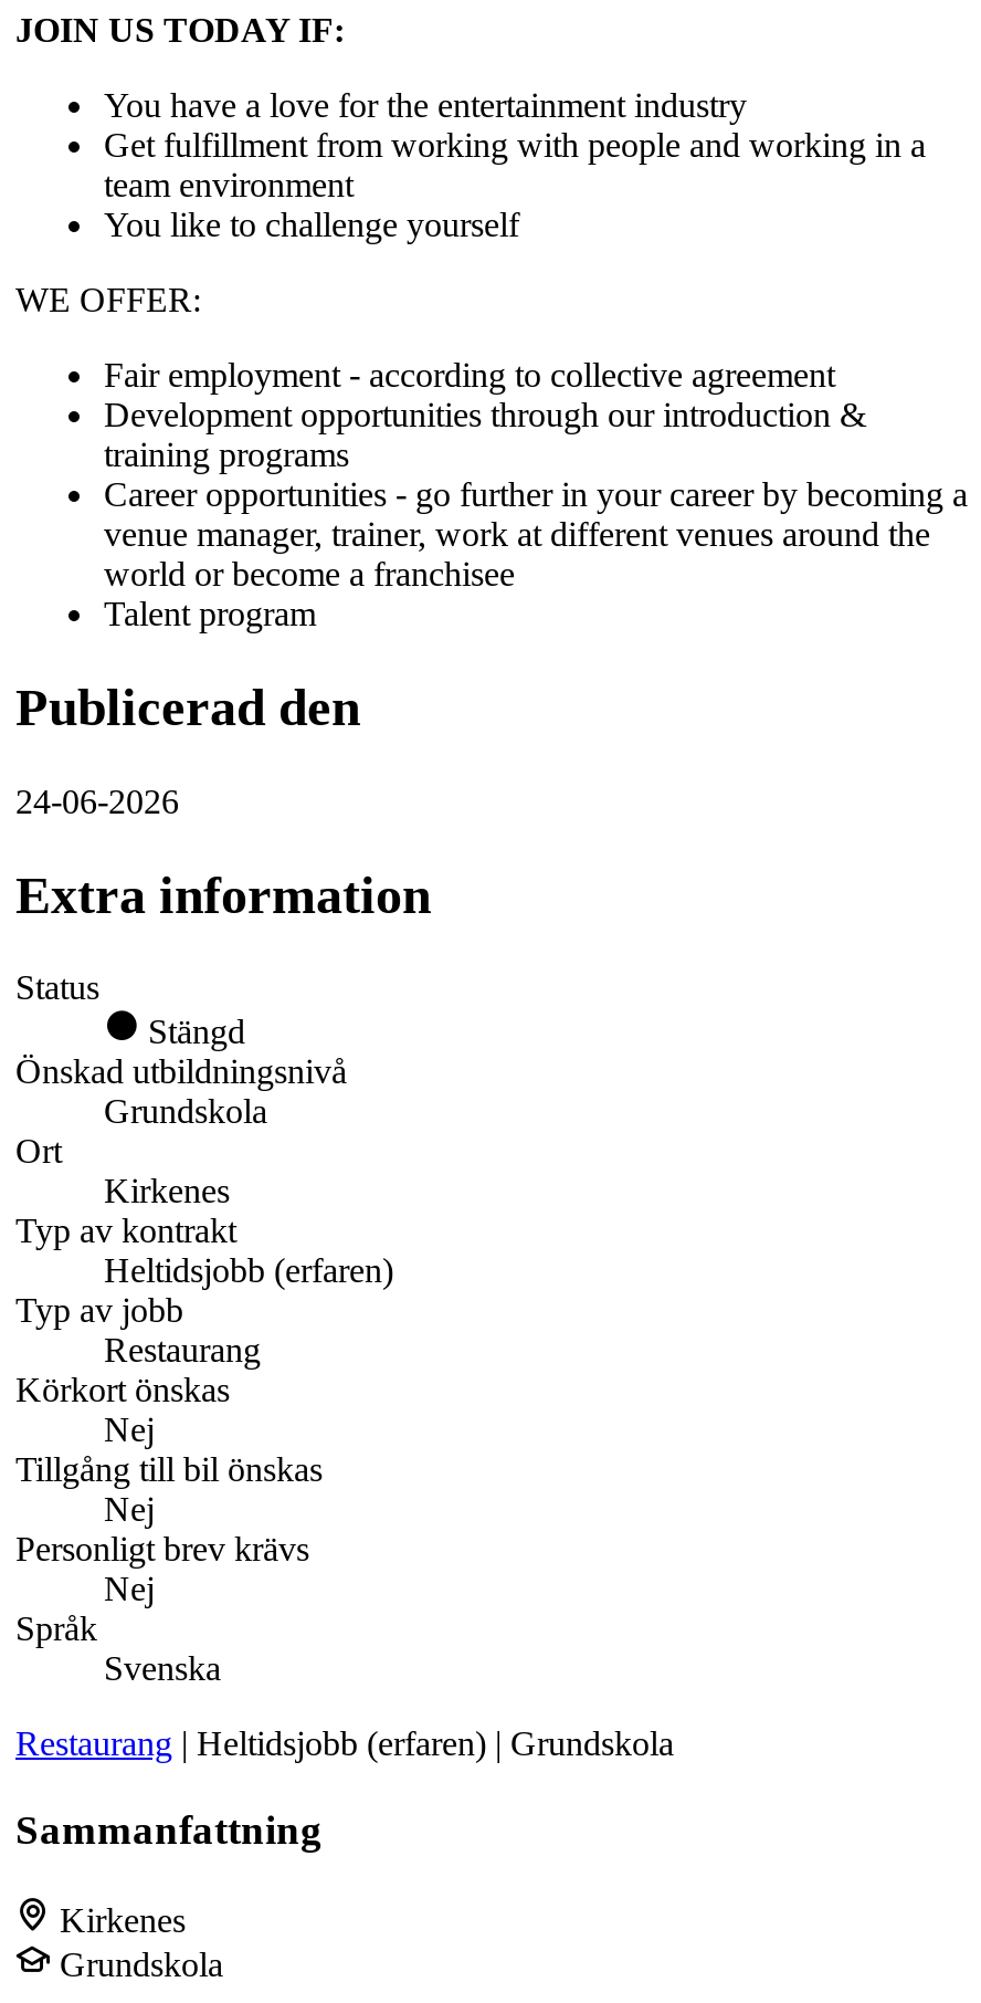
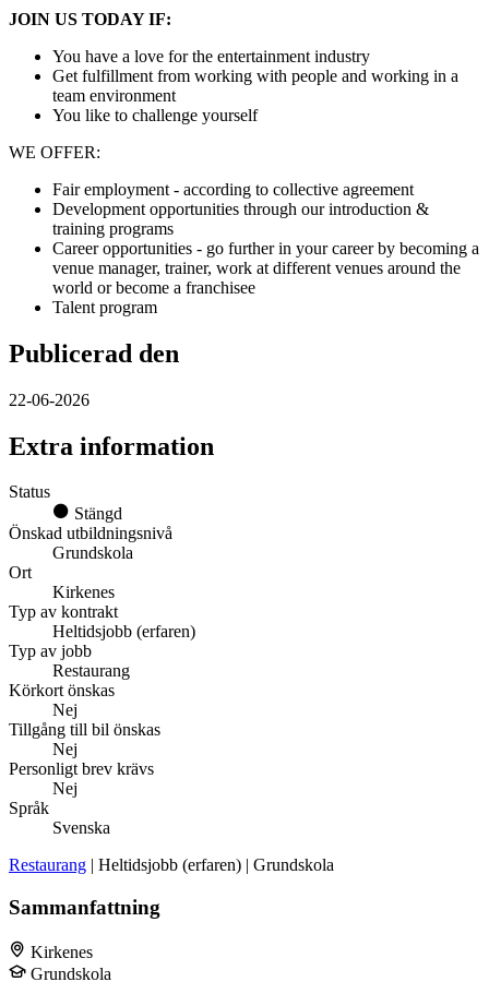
[15,782,179,819] 24-06-2026 -> [9,390,90,409] 22-06-2026

